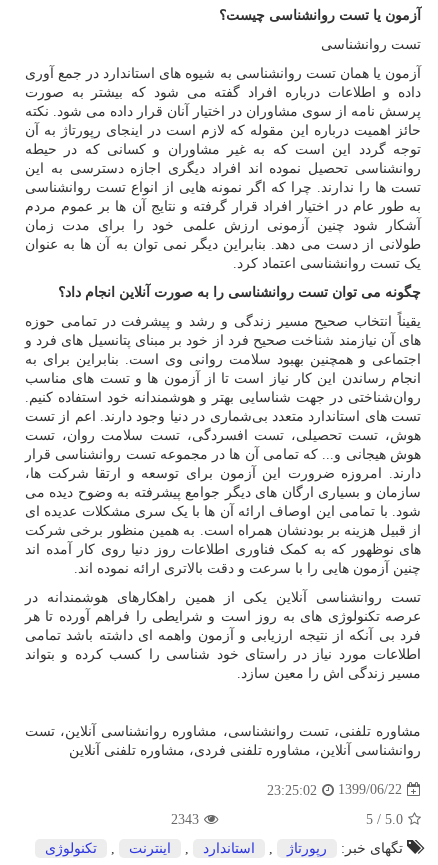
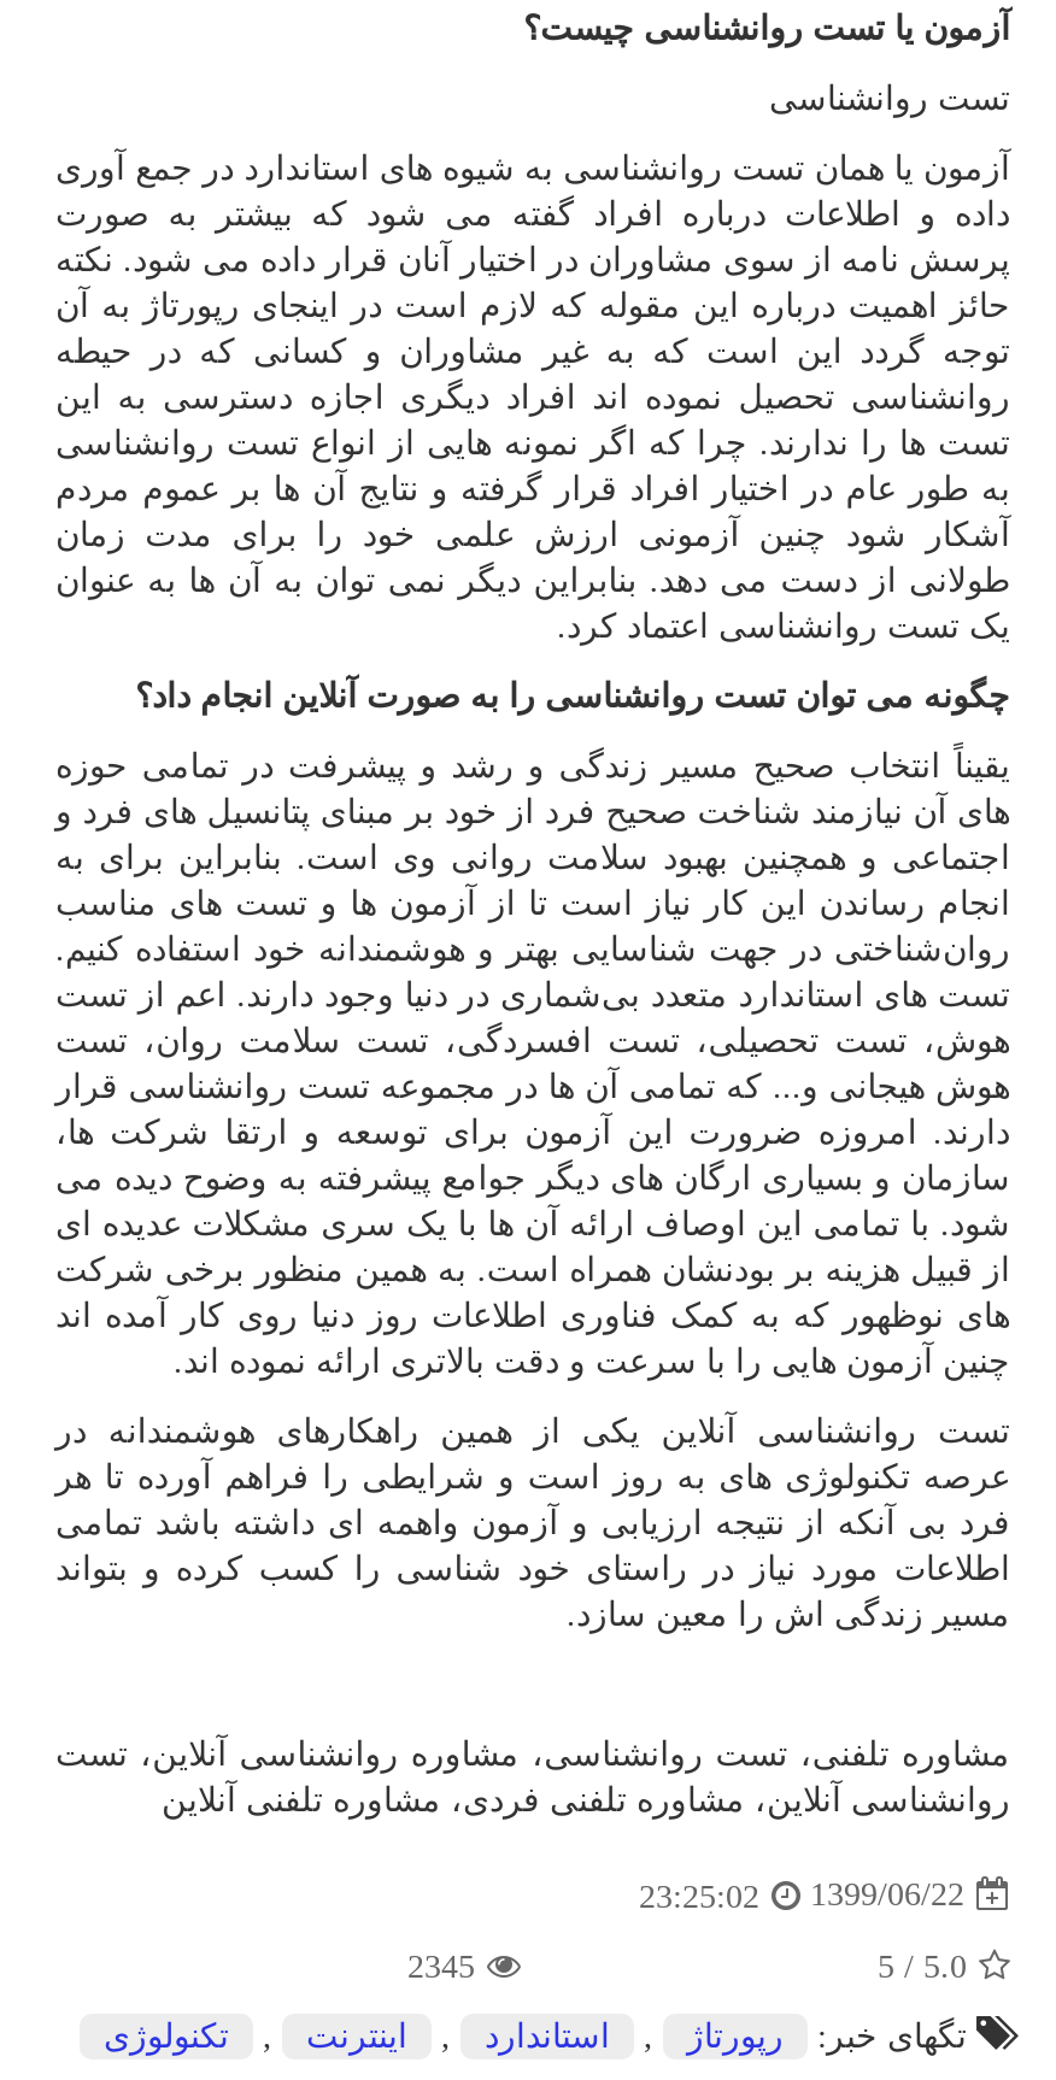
[171,812,199,827] 2343 -> [407,1949,475,1985] 2345

